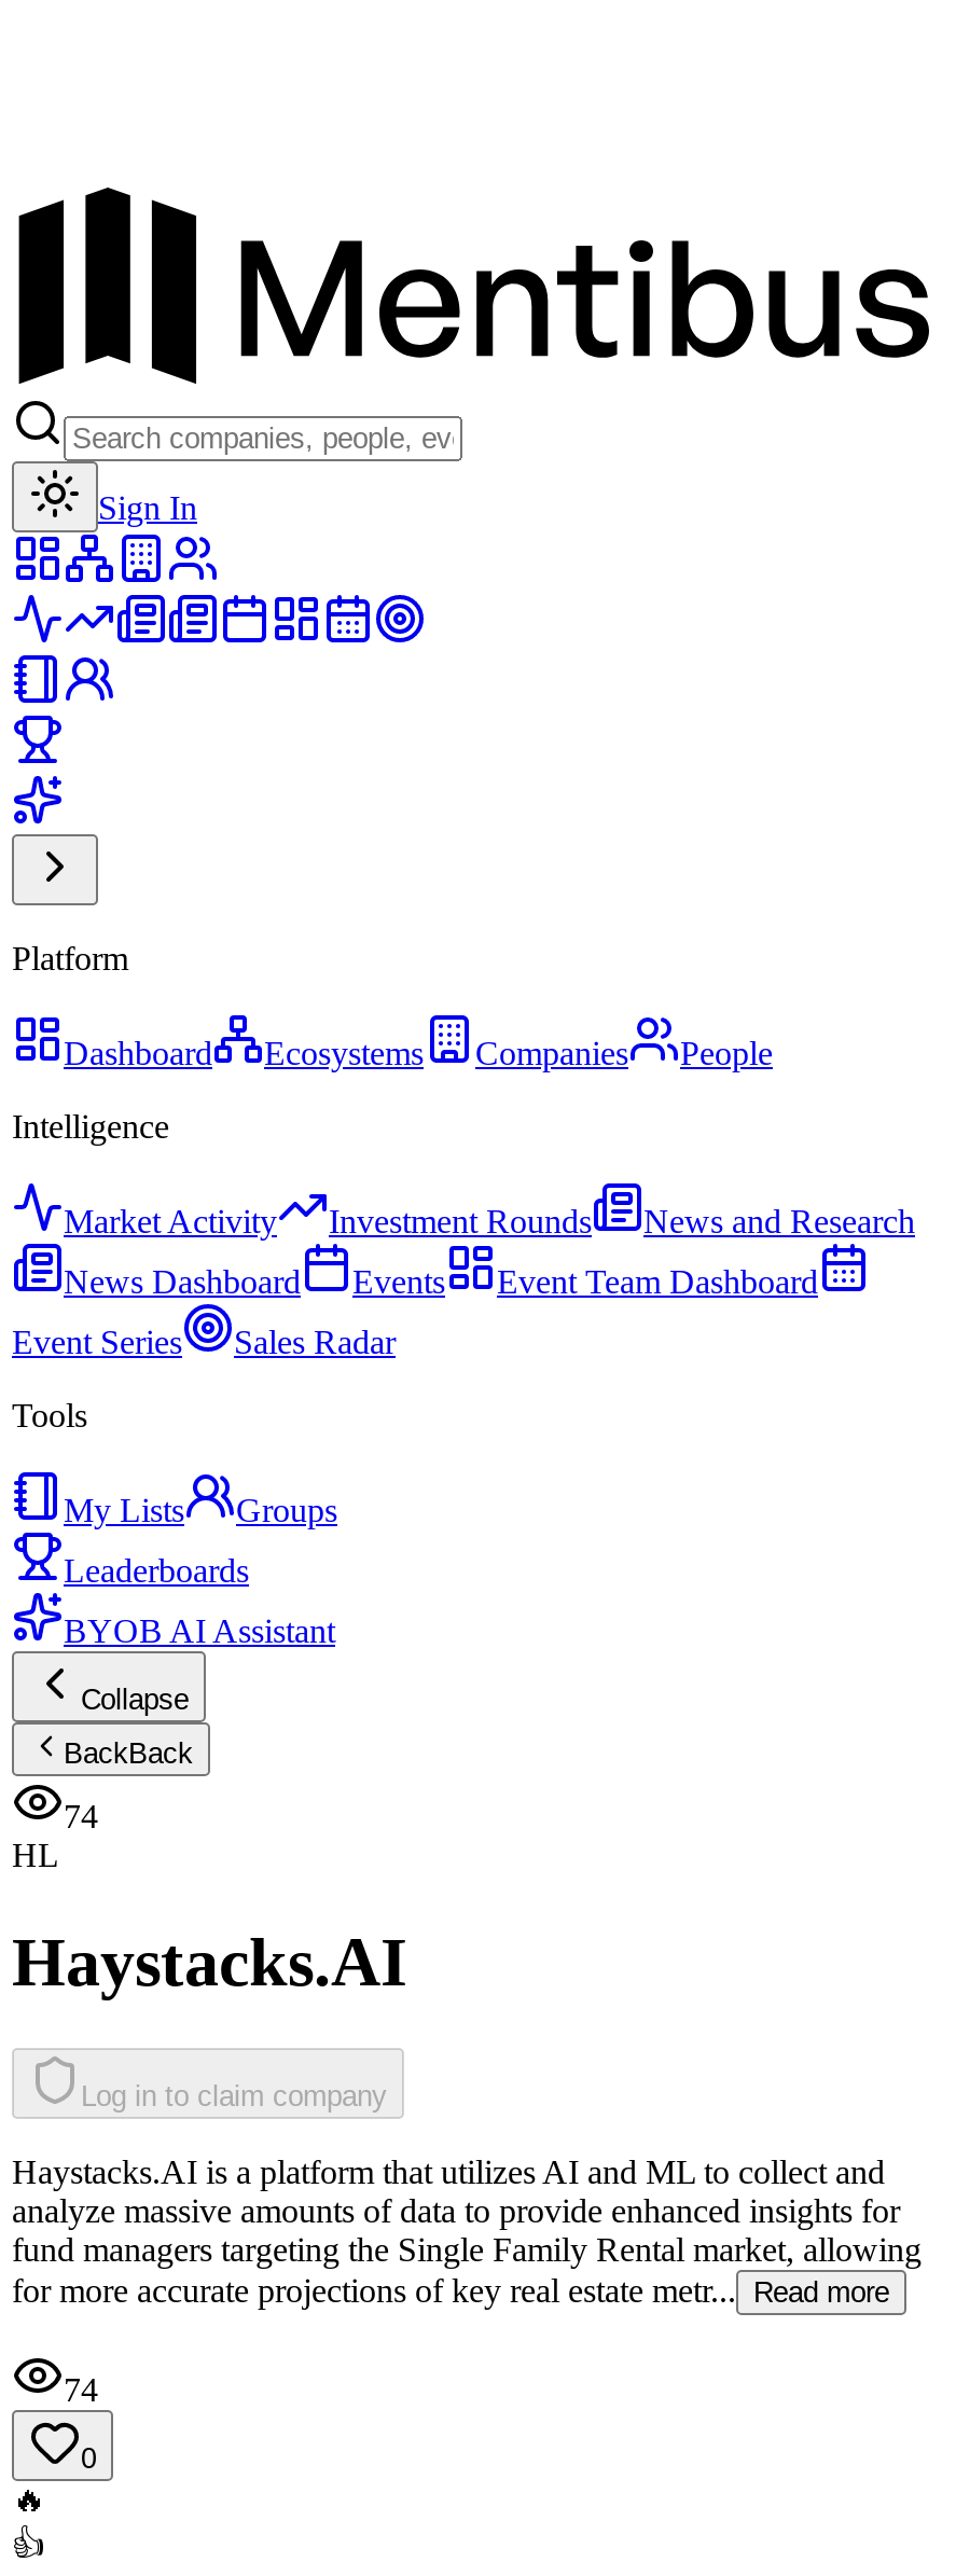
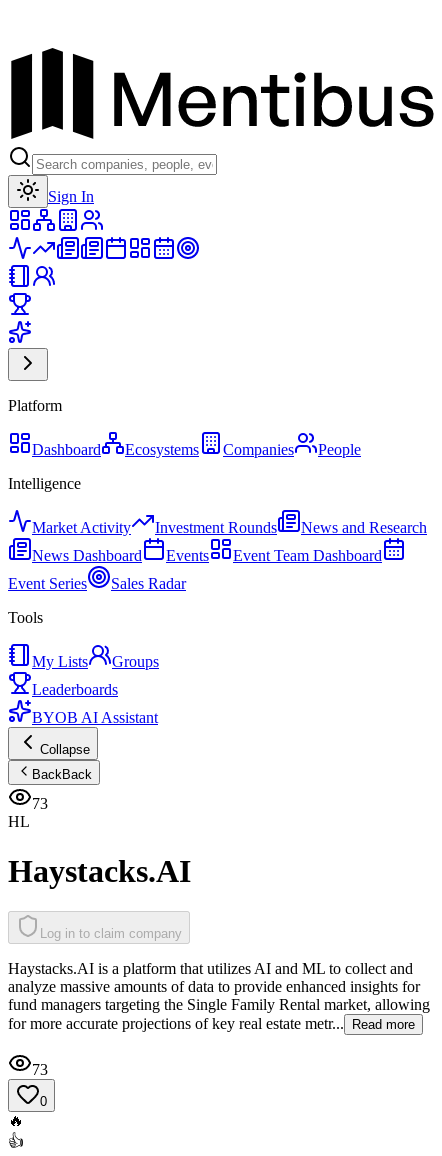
[64,1798,98,1835] 74 -> [32,795,48,812] 73
[64,2371,98,2408] 74 -> [32,1061,48,1078] 73

